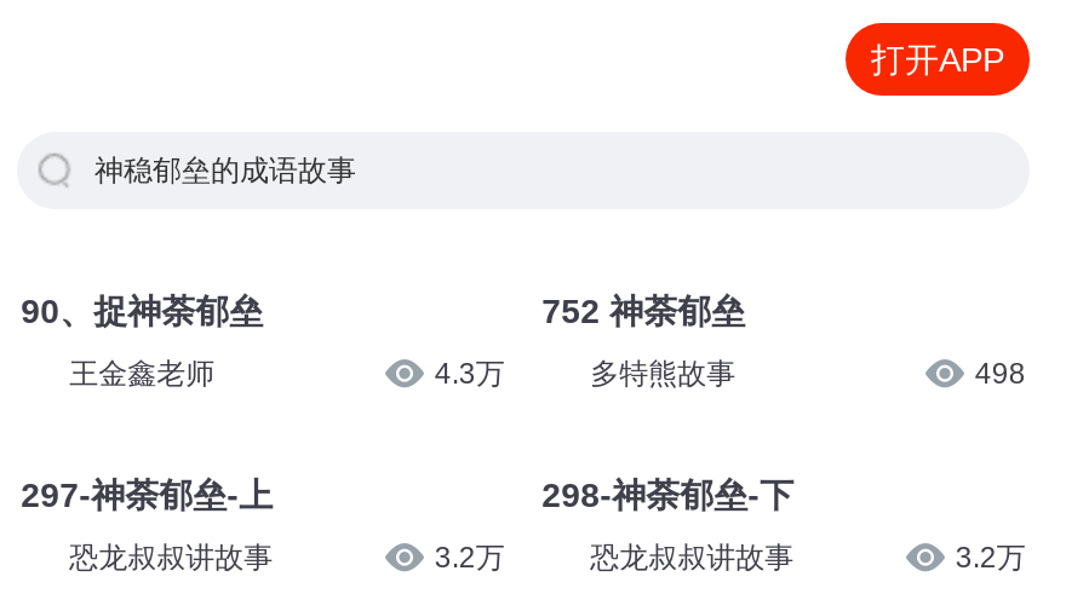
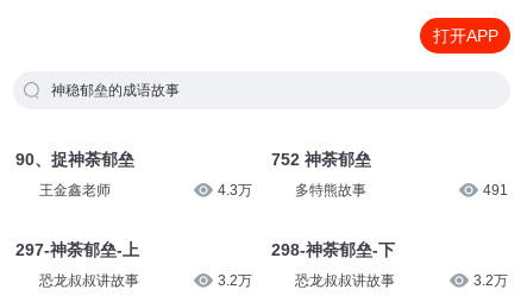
[975,357,1026,391] 498 -> [483,182,508,199] 491

